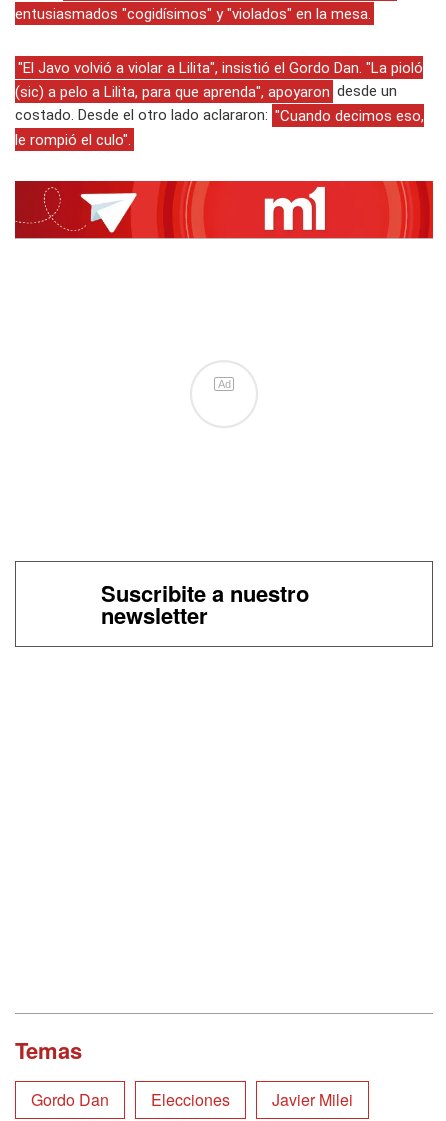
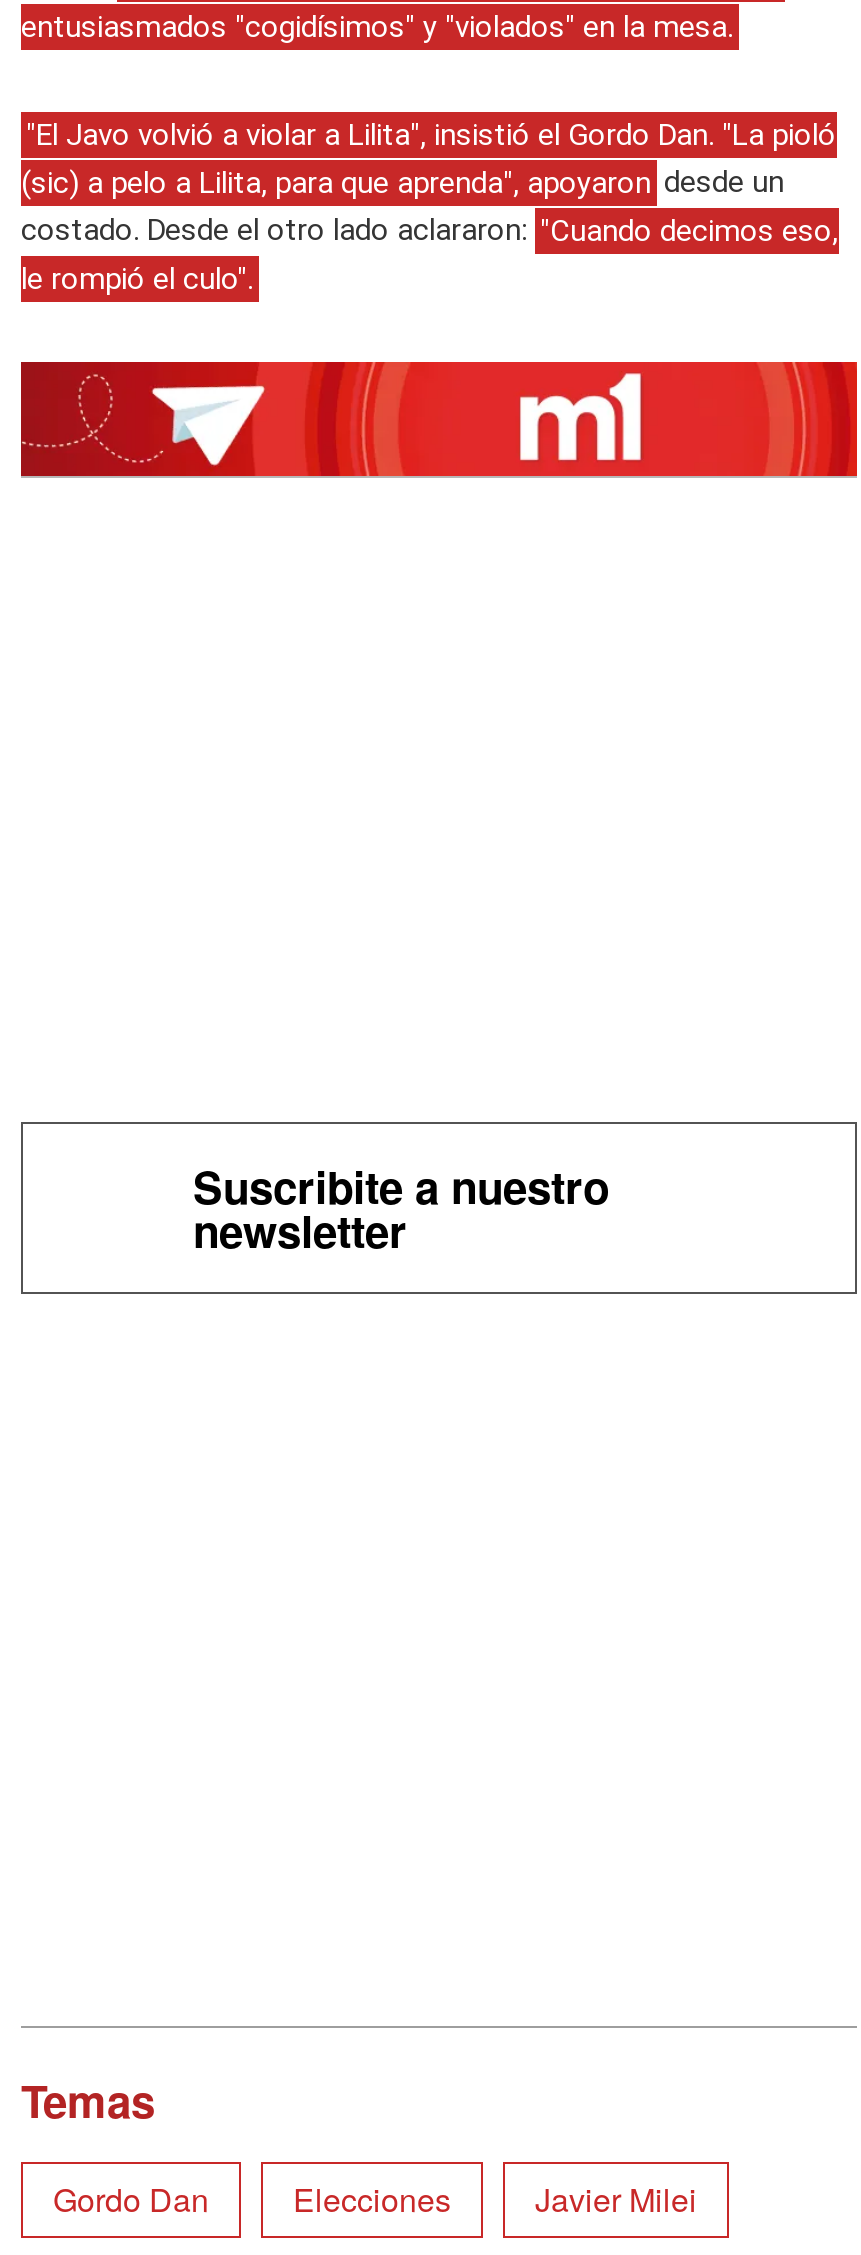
[217,378,230,390] Ad -> none

